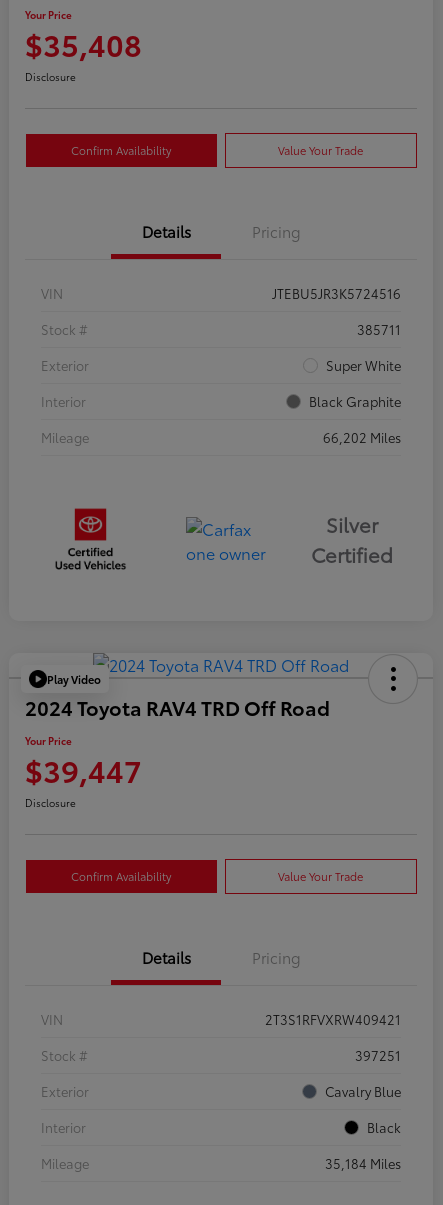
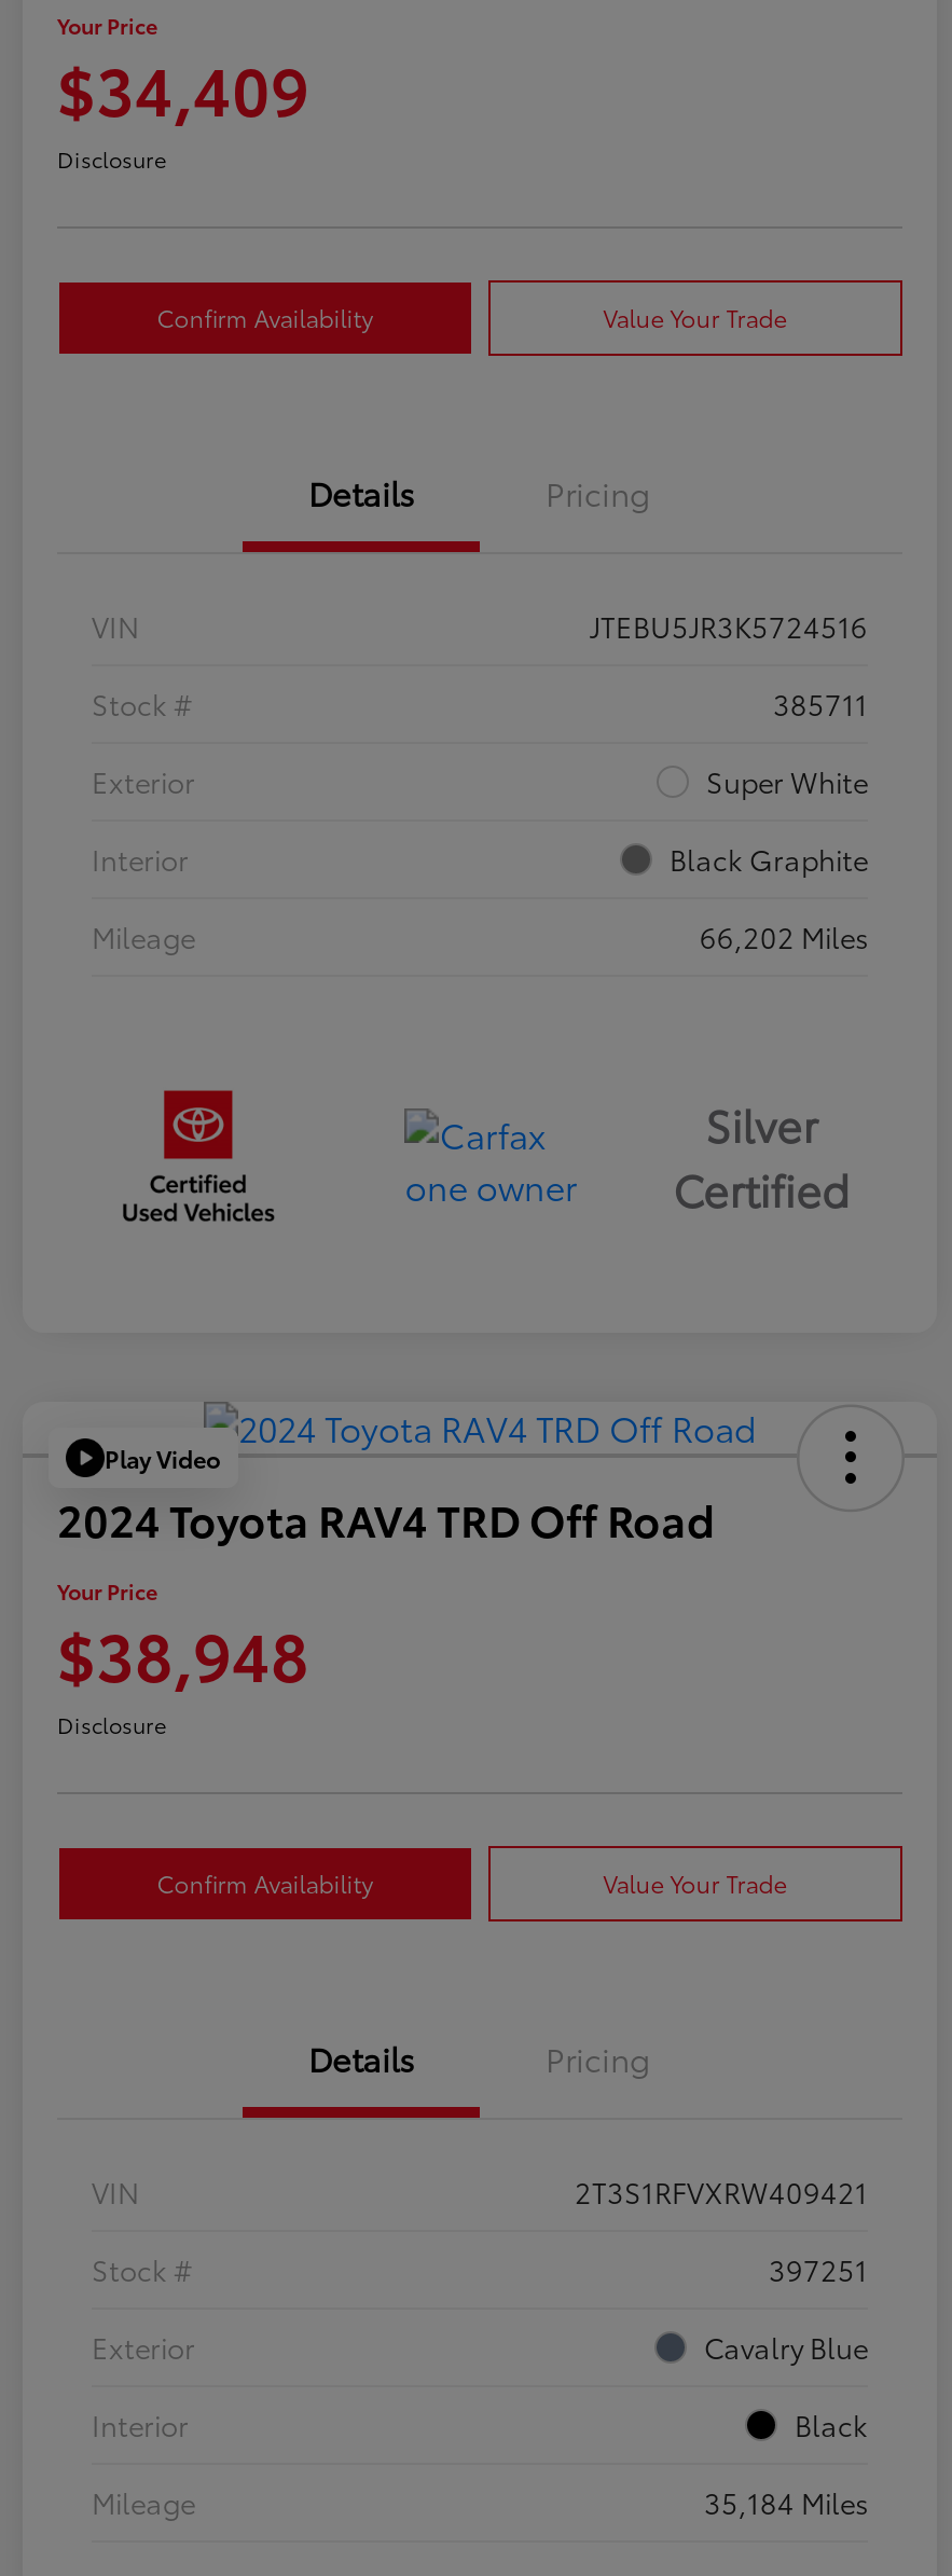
[25,22,142,65] $35,408 -> [57,42,309,134] $34,409
[25,748,142,791] $39,447 -> [57,1607,309,1700] $38,948

